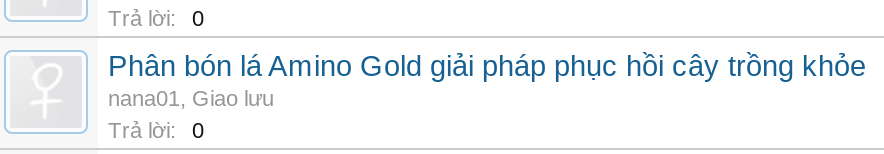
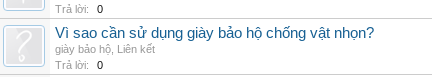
[108,50,866,110] Phân bón lá Amino Gold giải pháp phục hồi cây trồng khỏe | nana01, Giao lưu -> [55,25,374,55] Vì sao cần sử dụng giày bảo hộ chống vật nhọn? | giày bảo hộ, Liên kết

